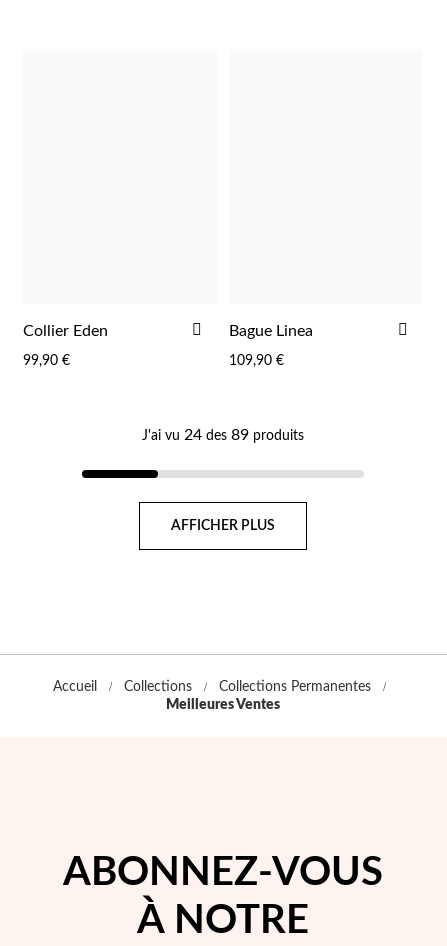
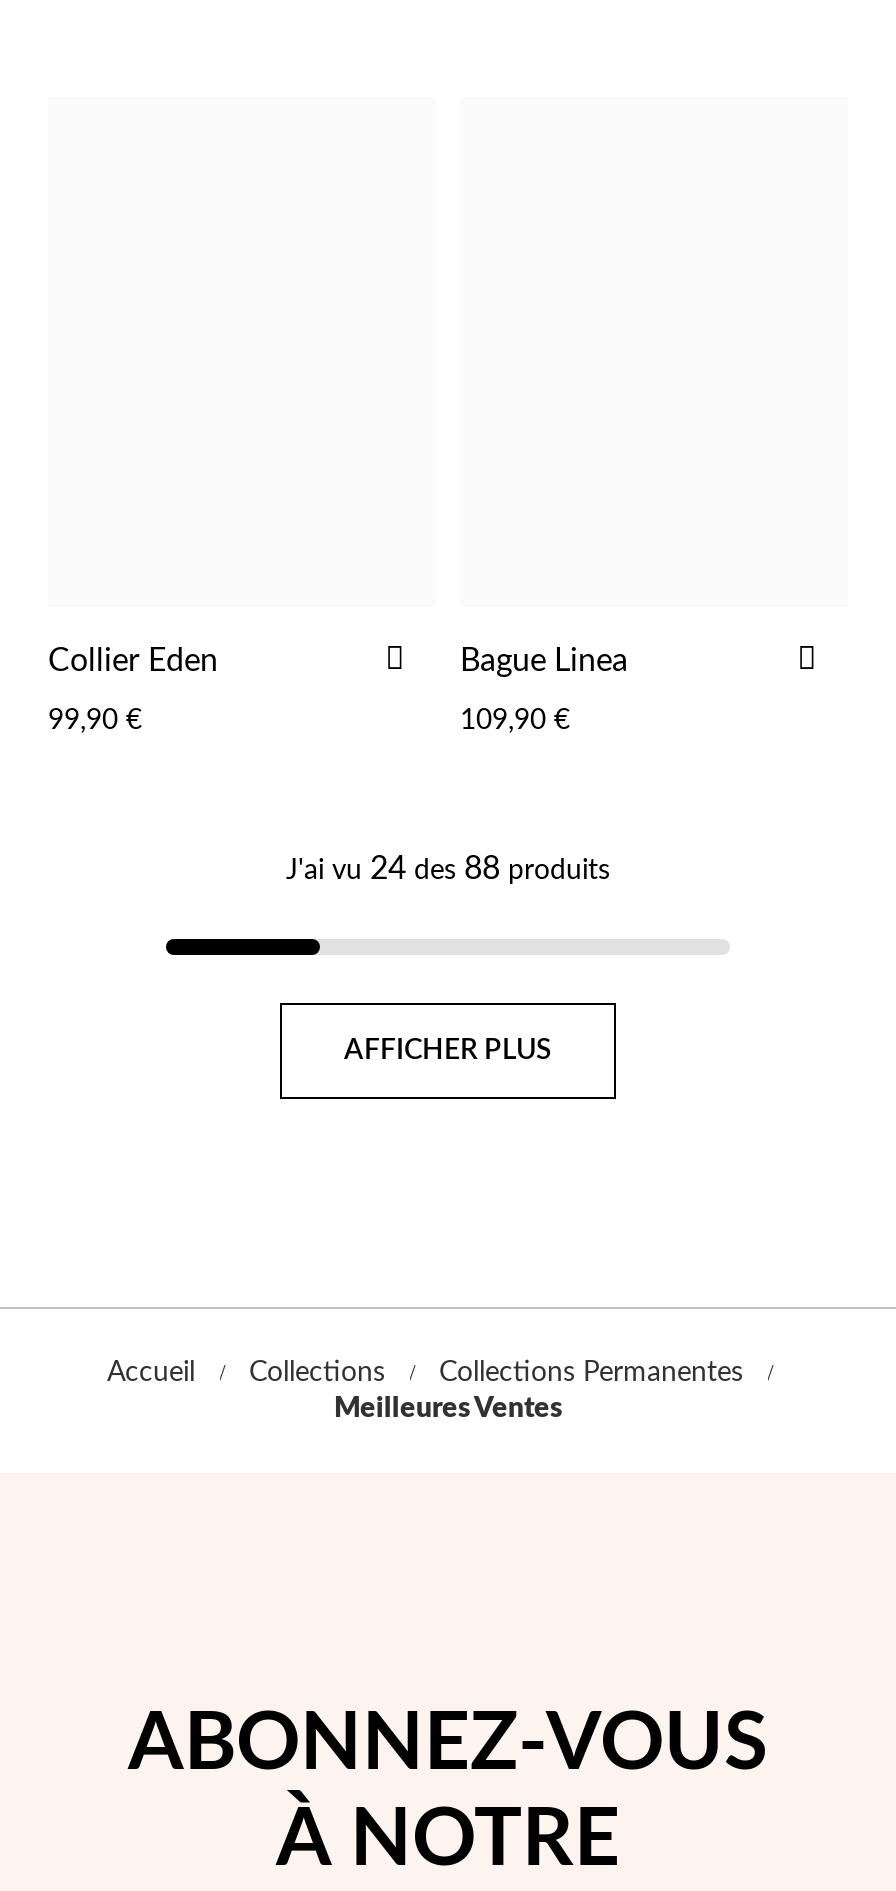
[142,427,304,443] J'ai vu 24 des 89 produits -> [286,853,610,885] J'ai vu 24 des 88 produits

